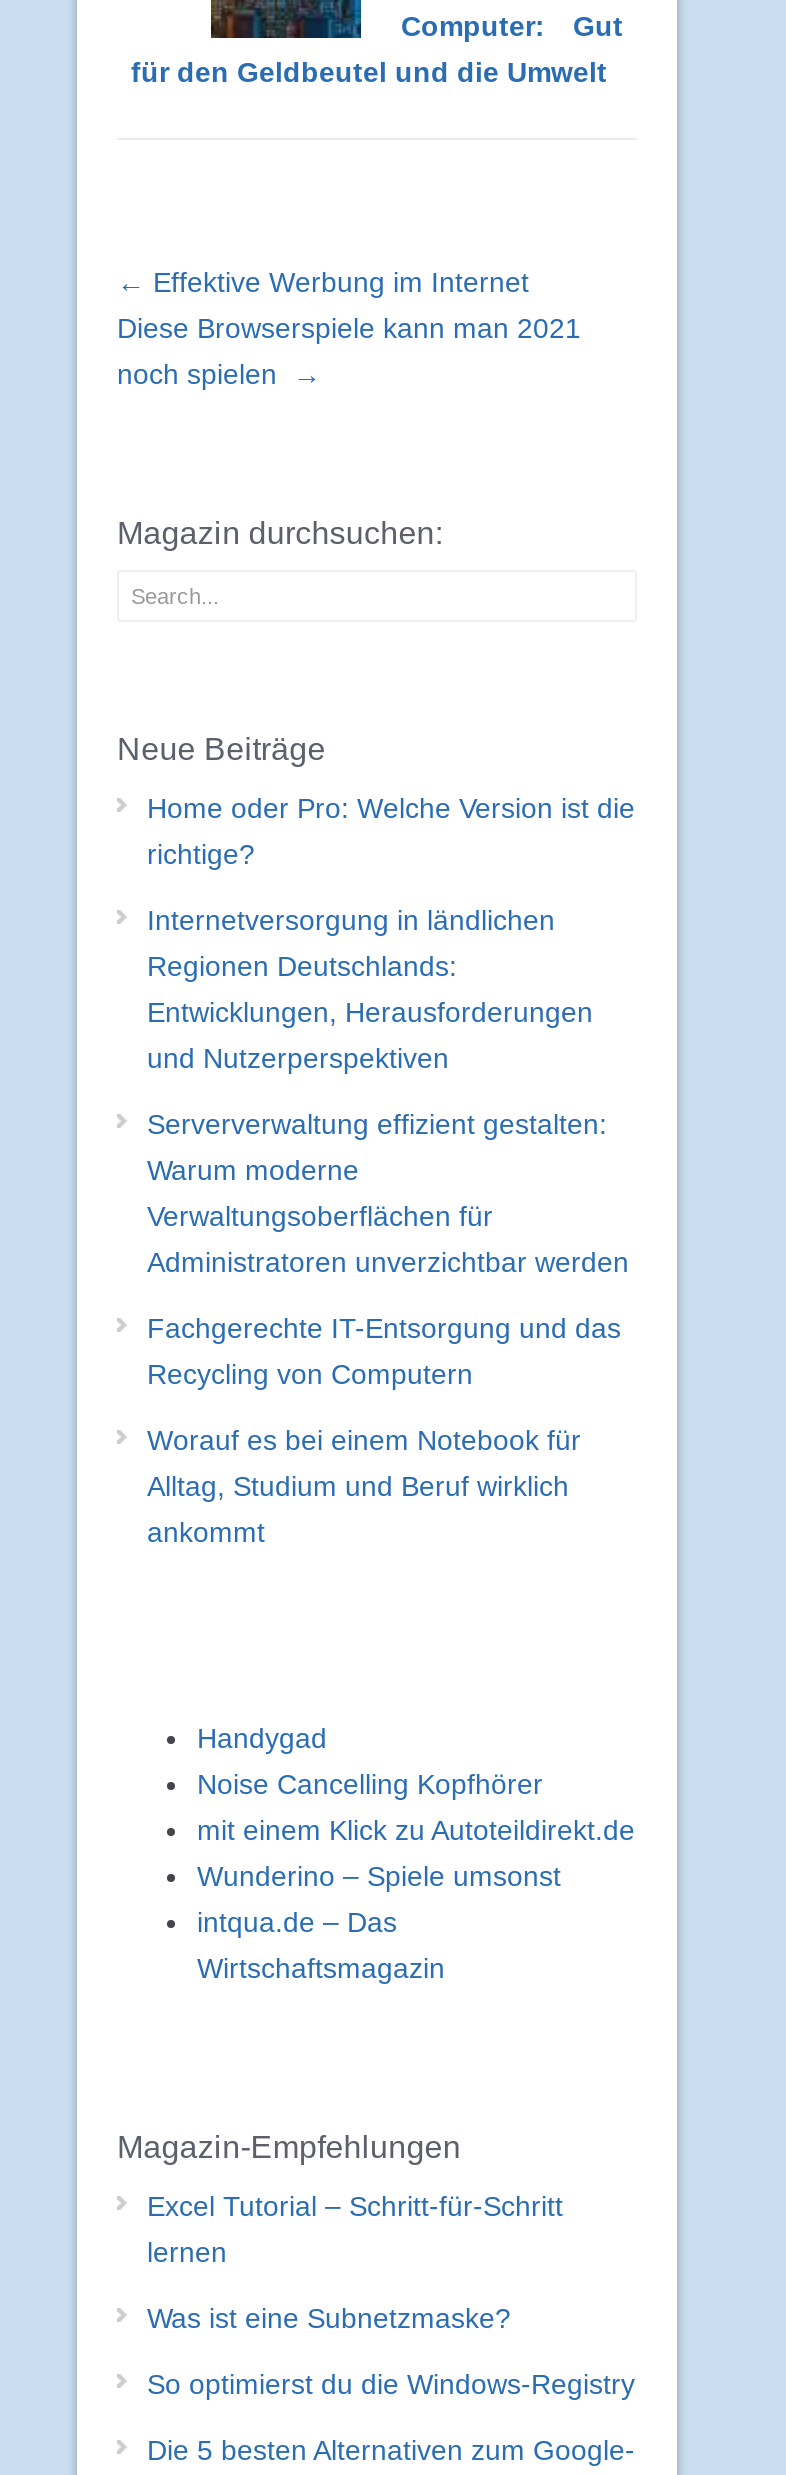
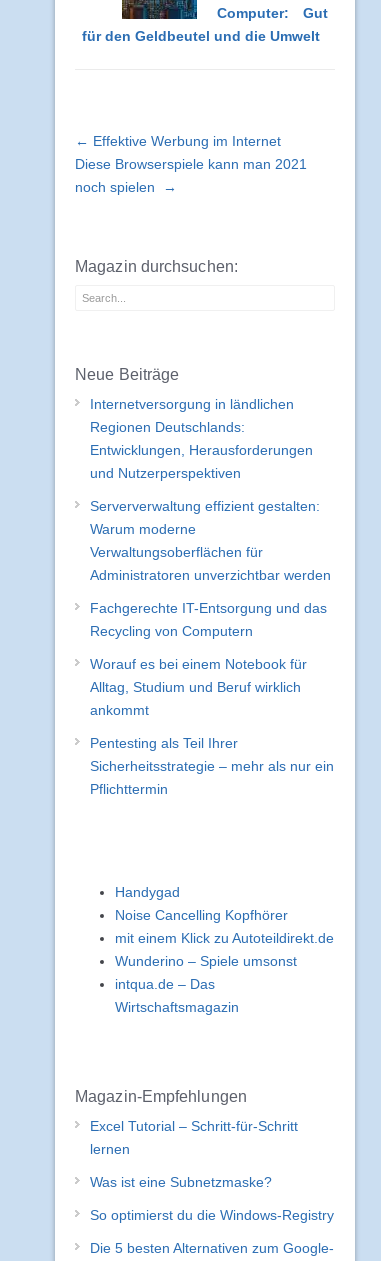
[147,791,635,869] Home oder Pro: Welche Version ist die | richtige? -> none
moved [147,903,629,1547] -> [90,396,331,718]: Internetversorgung in ländlichen | Regionen Deutschlands: | Entwicklungen, Herausforderungen | ... | Alltag, Studium und Beruf wirklich | ankommt
none -> [90,735,334,797] Pentesting als Teil Ihrer | Sicherheitsstrategie – mehr als nur ein | Pflichttermin

